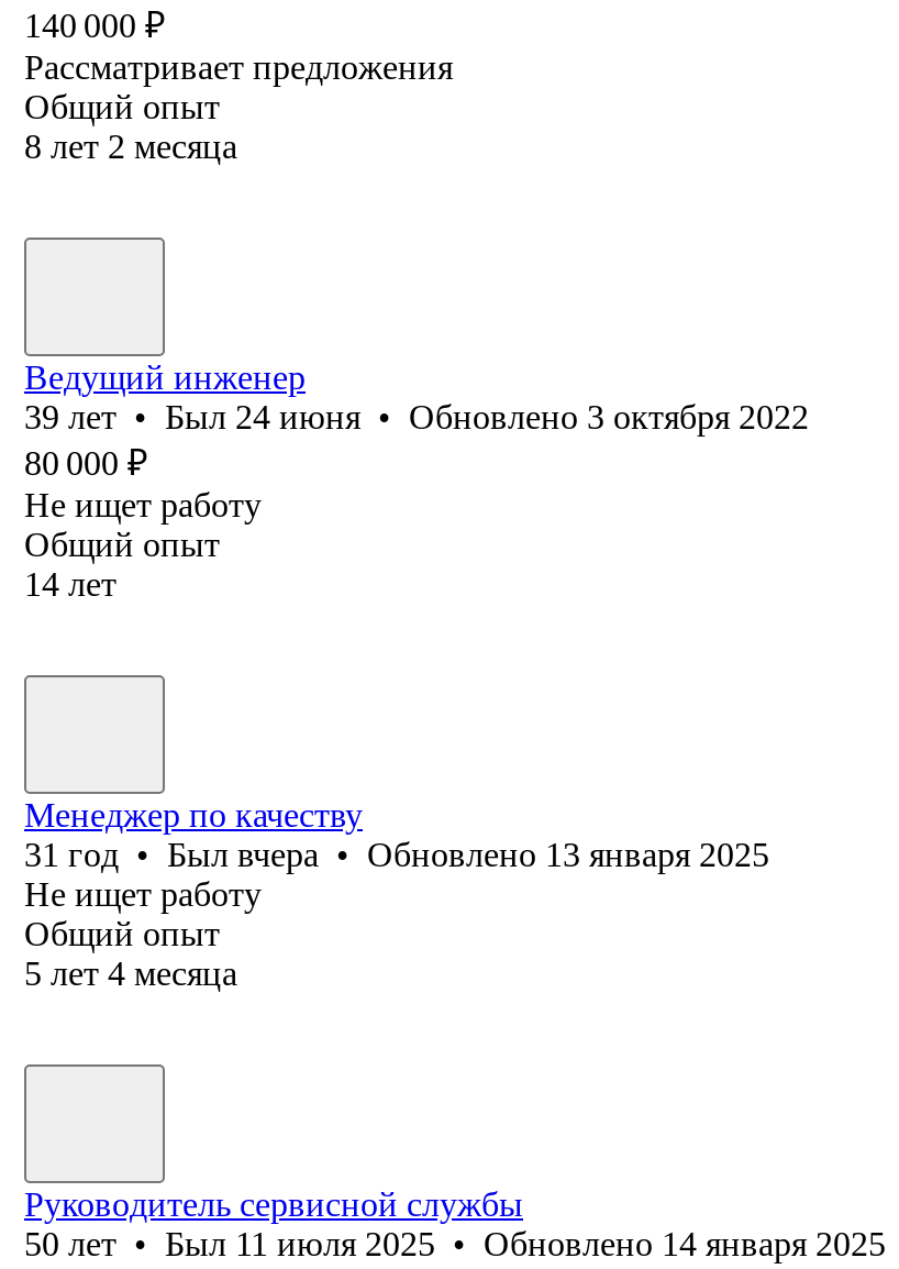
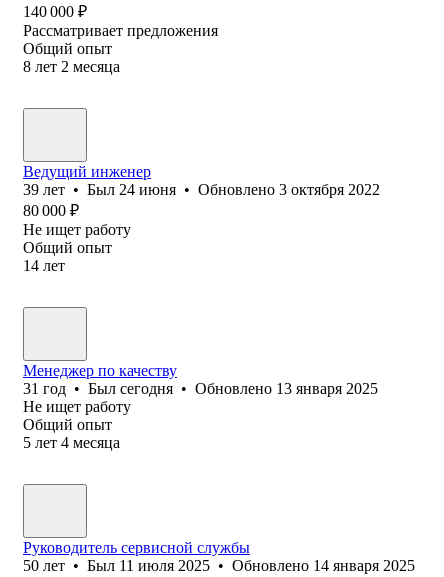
[24,836,769,873] 31 год • Был вчера • Обновлено 13 января 2025 -> [23,380,378,397] 31 год • Был сегодня • Обновлено 13 января 2025

